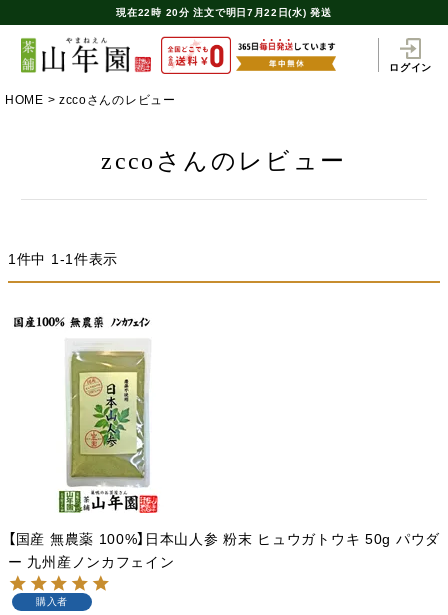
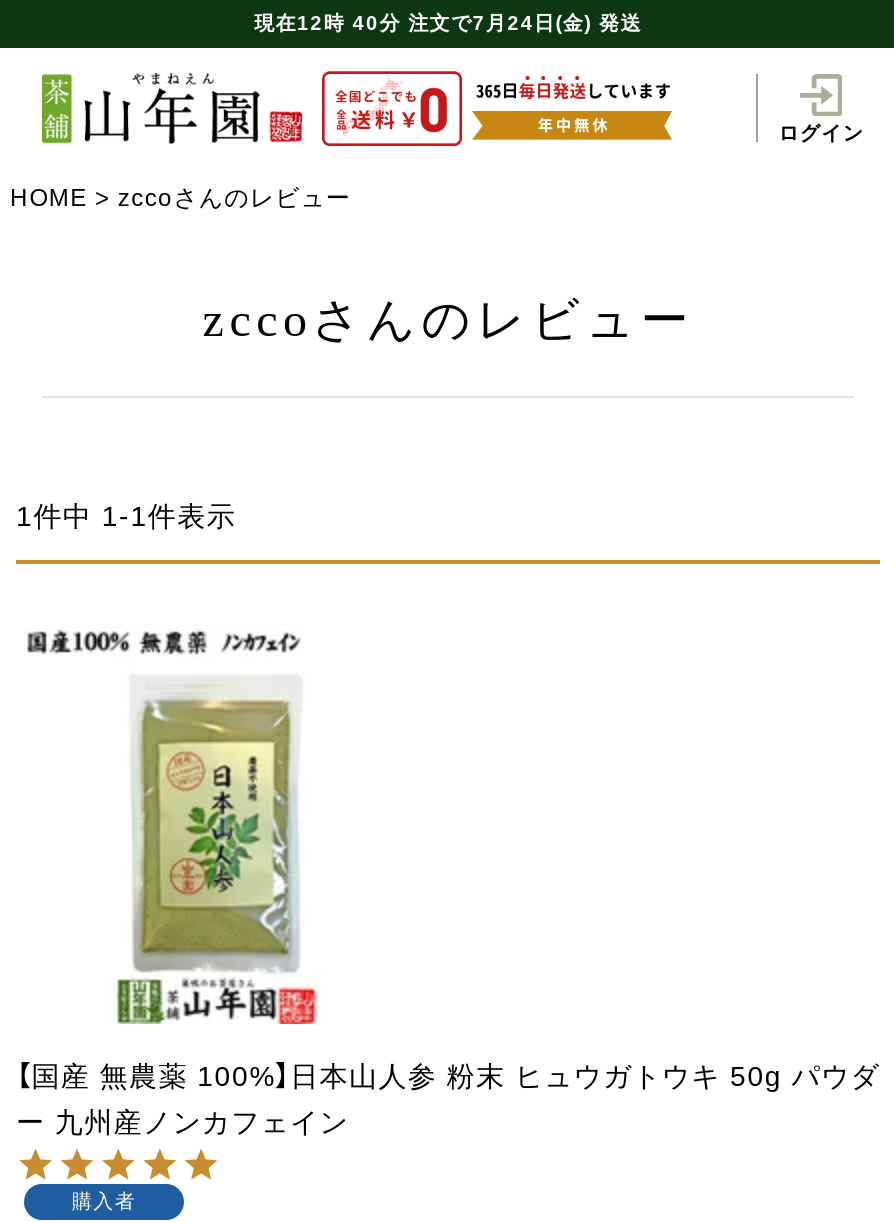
[116,6,332,17] 現在22時 20分注文で明日7月22日(水) 発送 -> [254,11,642,33] 現在12時 40分注文で7月24日(金) 発送

